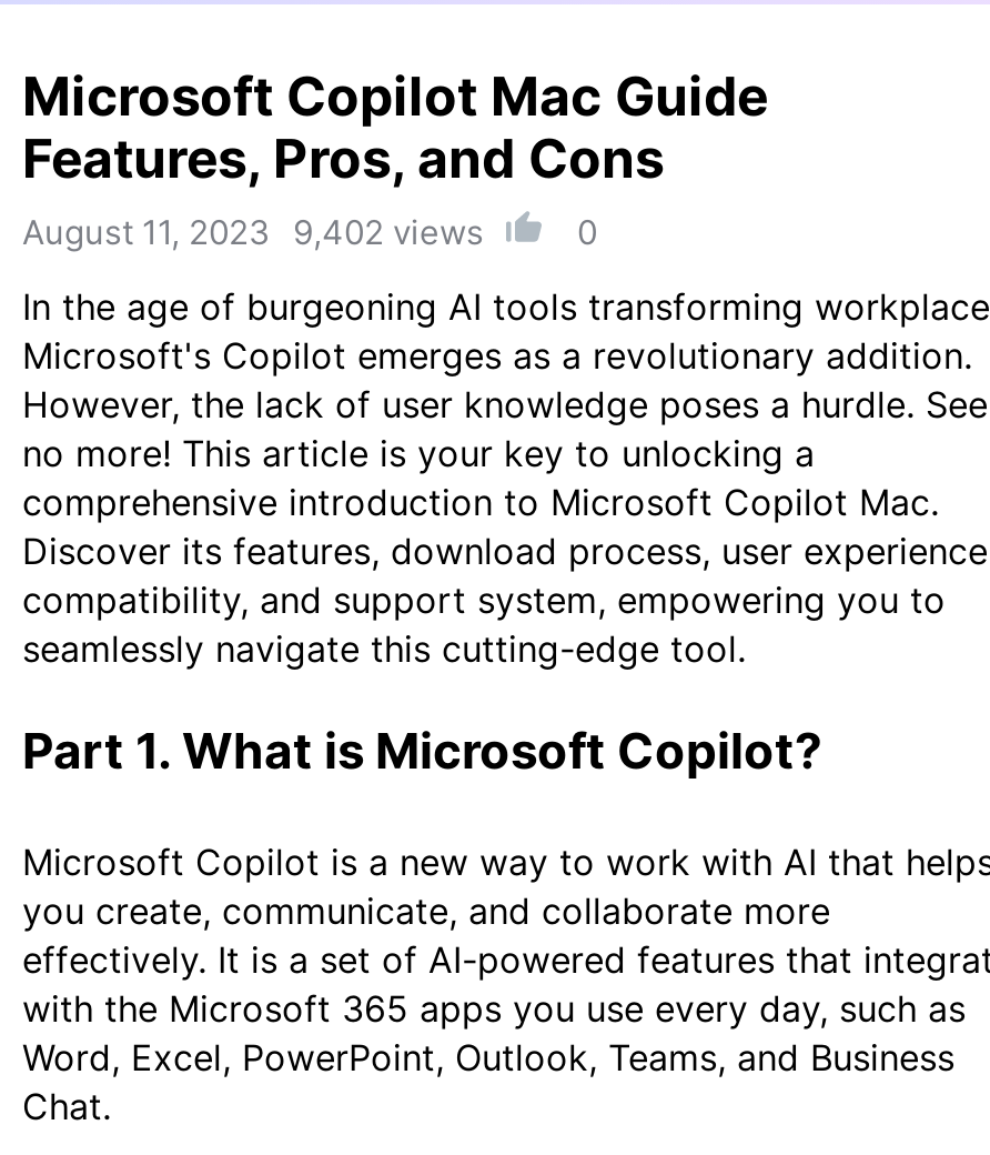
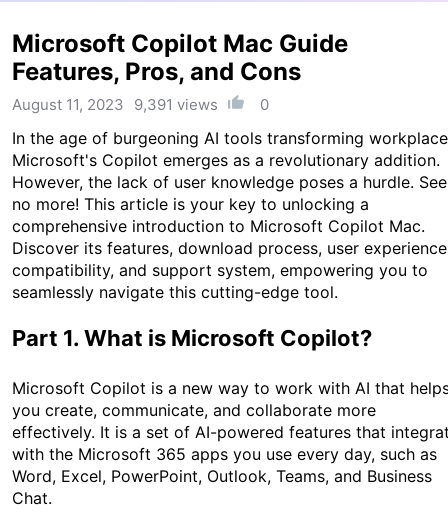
[22,210,597,253] August 11, 2023 9,402 views 0 -> [12,94,269,114] August 11, 2023 9,391 views 0

